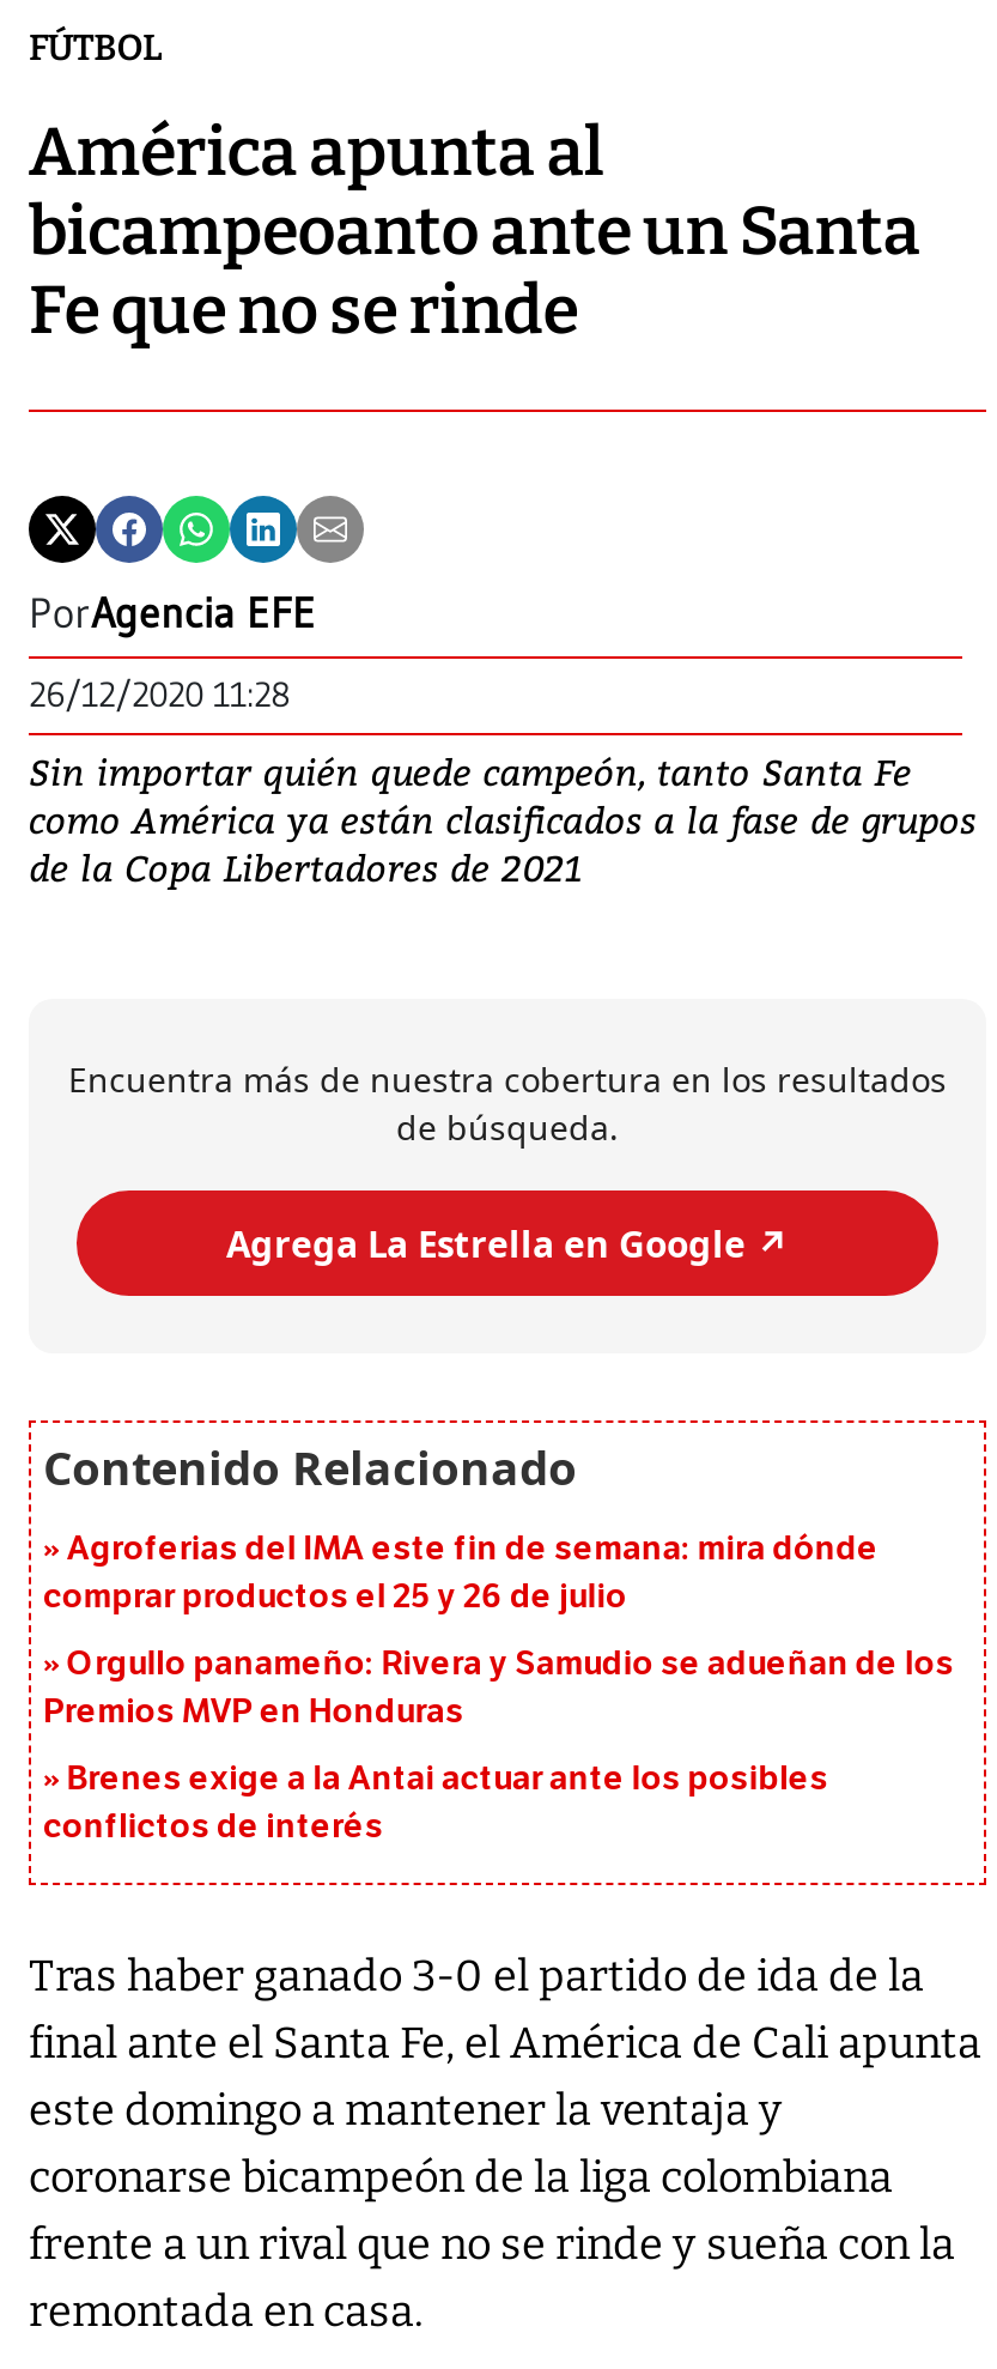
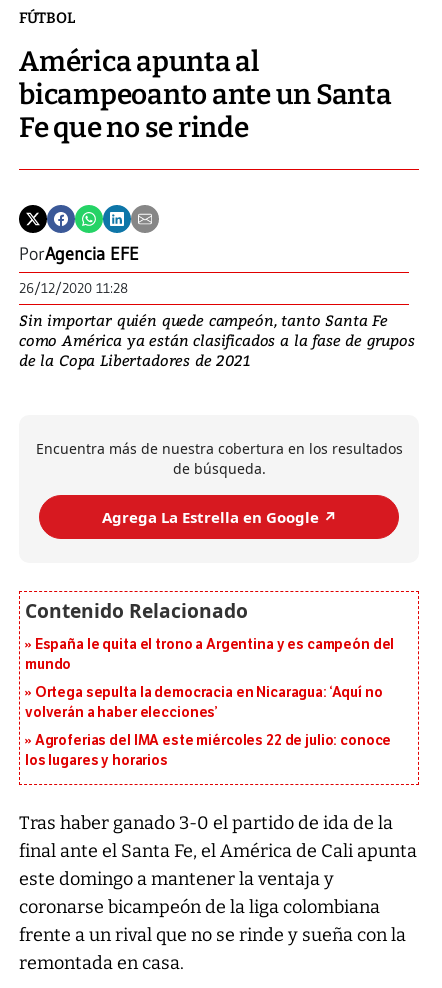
[43,1529,878,1618] Agroferias del IMA este fin de semana: mira dónde | comprar productos el 25 y 26 de julio -> [25,636,394,673] España le quita el trono a Argentina y es campeón del | mundo
[43,1644,954,1733] Orgullo panameño: Rivera y Samudio se adueñan de los | Premios MVP en Honduras -> [25,684,383,721] Ortega sepulta la democracia en Nicaragua: ‘Aquí no | volverán a haber elecciones’
[43,1759,828,1848] Brenes exige a la Antai actuar ante los posibles | conflictos de interés -> [25,732,391,769] Agroferias del IMA este miércoles 22 de julio: conoce | los lugares y horarios

